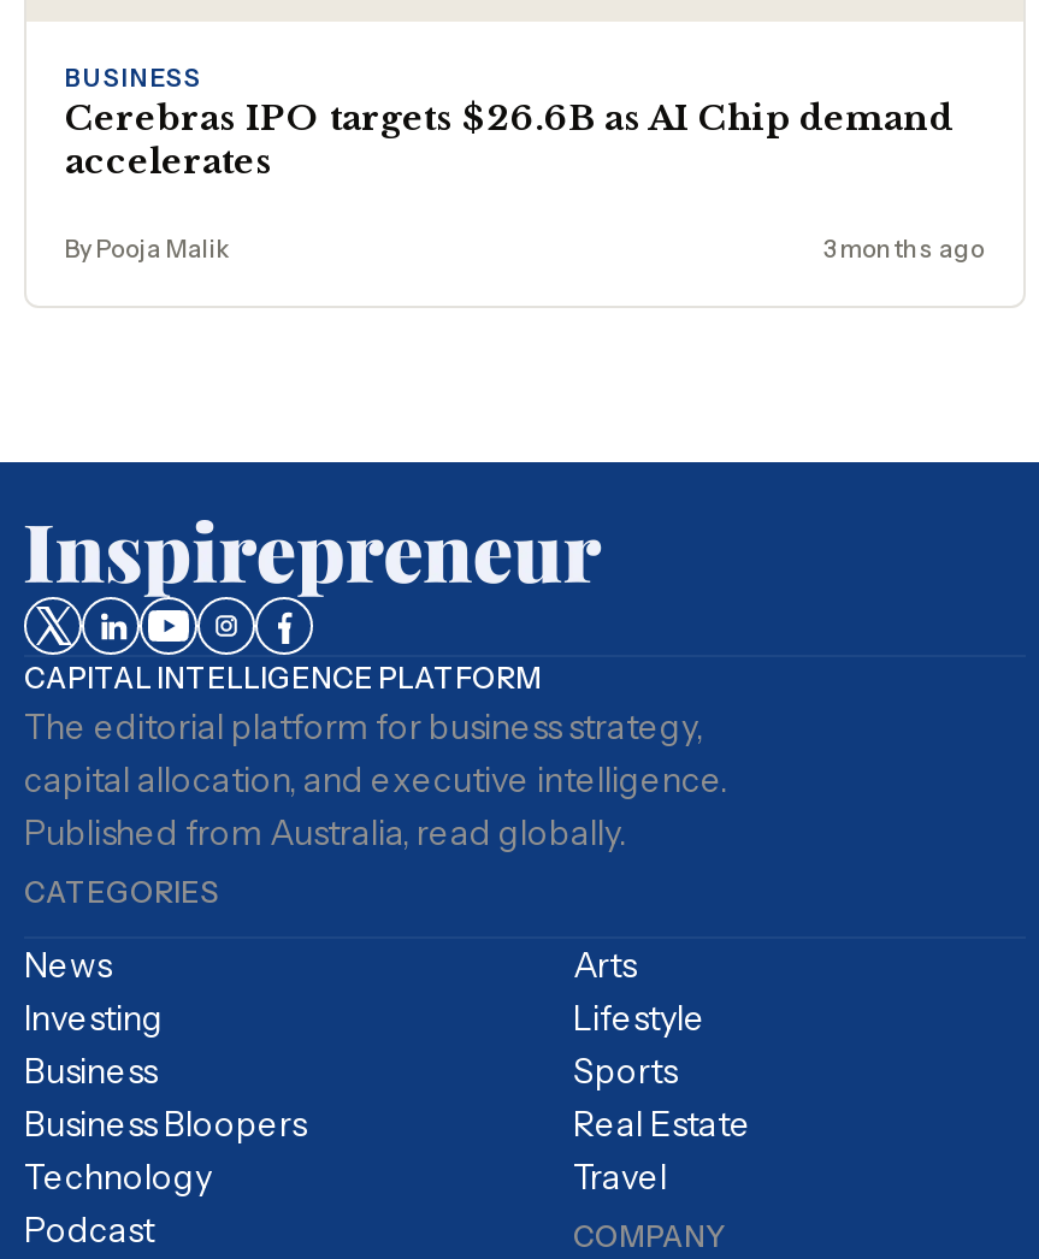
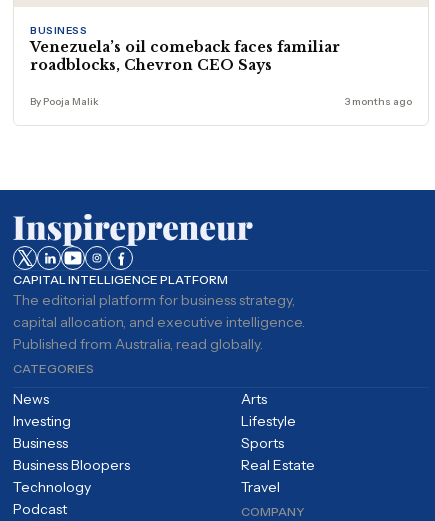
[65,96,954,183] Cerebras IPO targets $26.6B as AI Chip demand | accelerates -> [30,38,340,74] Venezuela’s oil comeback faces familiar | roadblocks, Chevron CEO Says

